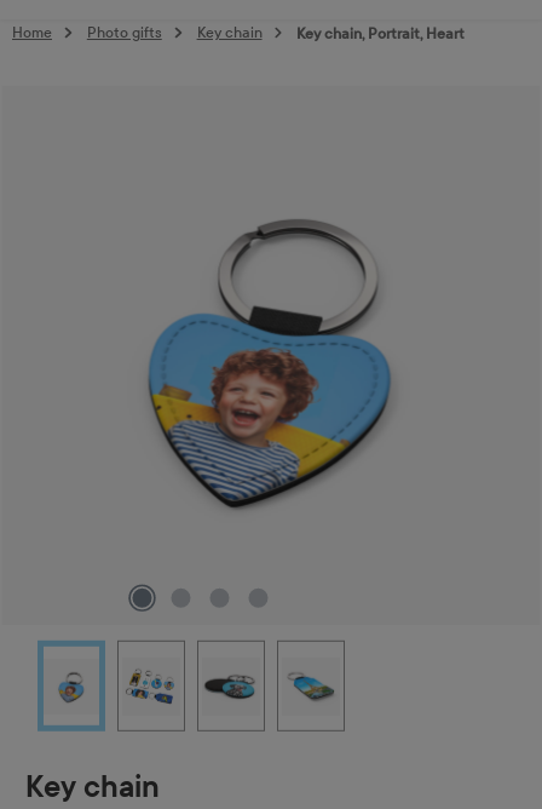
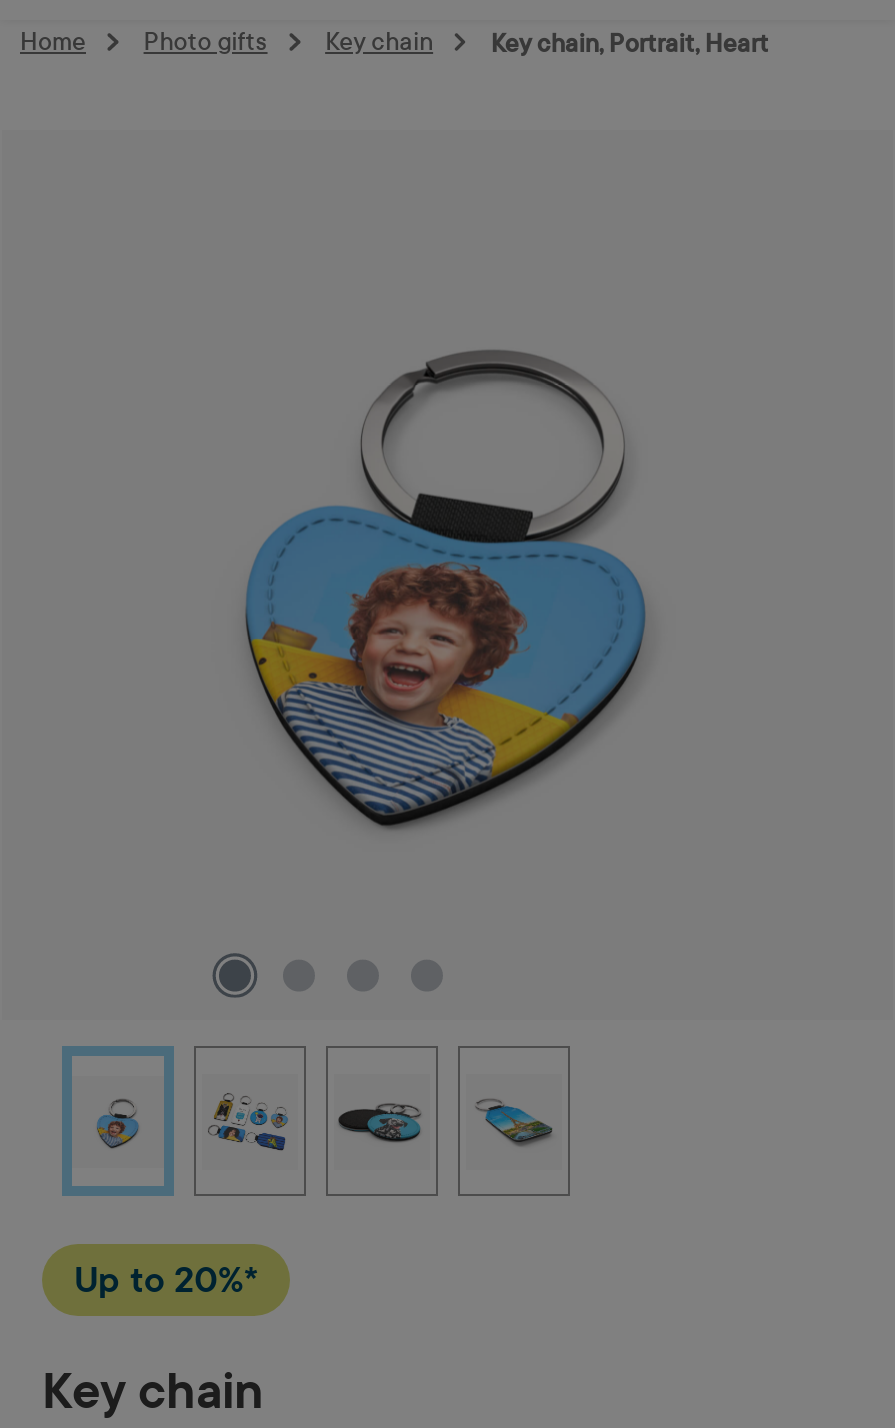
none -> [74,1260,258,1300] Up to 20%*

